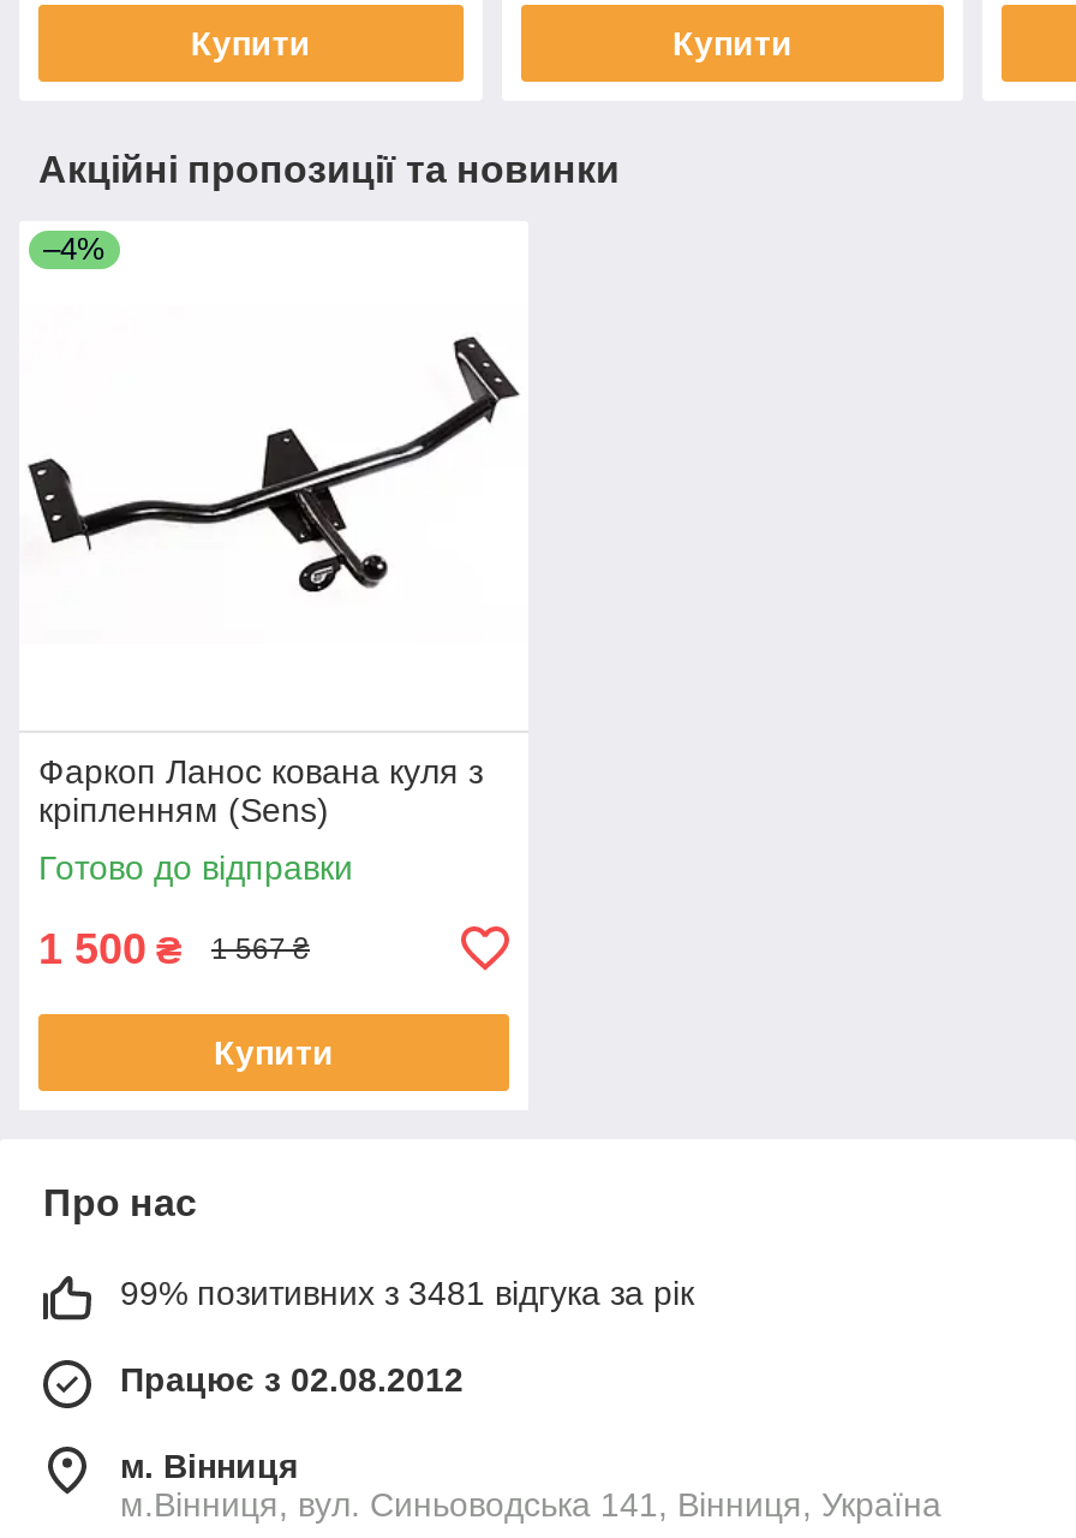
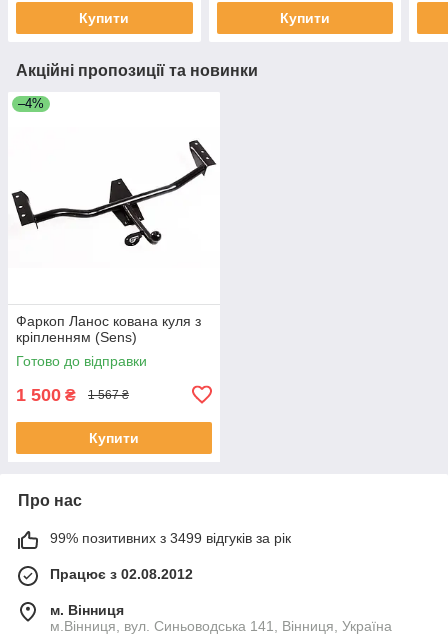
[120,1273,694,1312] 99% позитивних з 3481 відгука за рік -> [50,530,291,546] 99% позитивних з 3499 відгуків за рік

